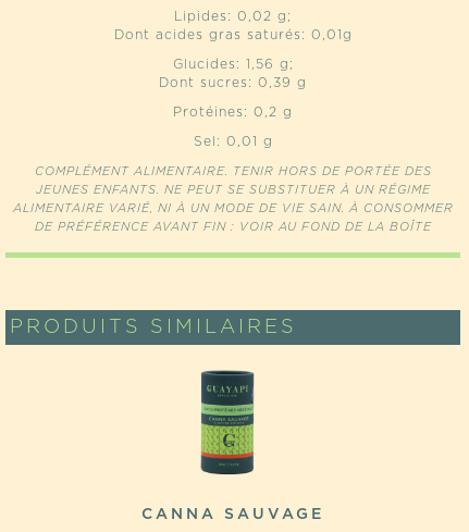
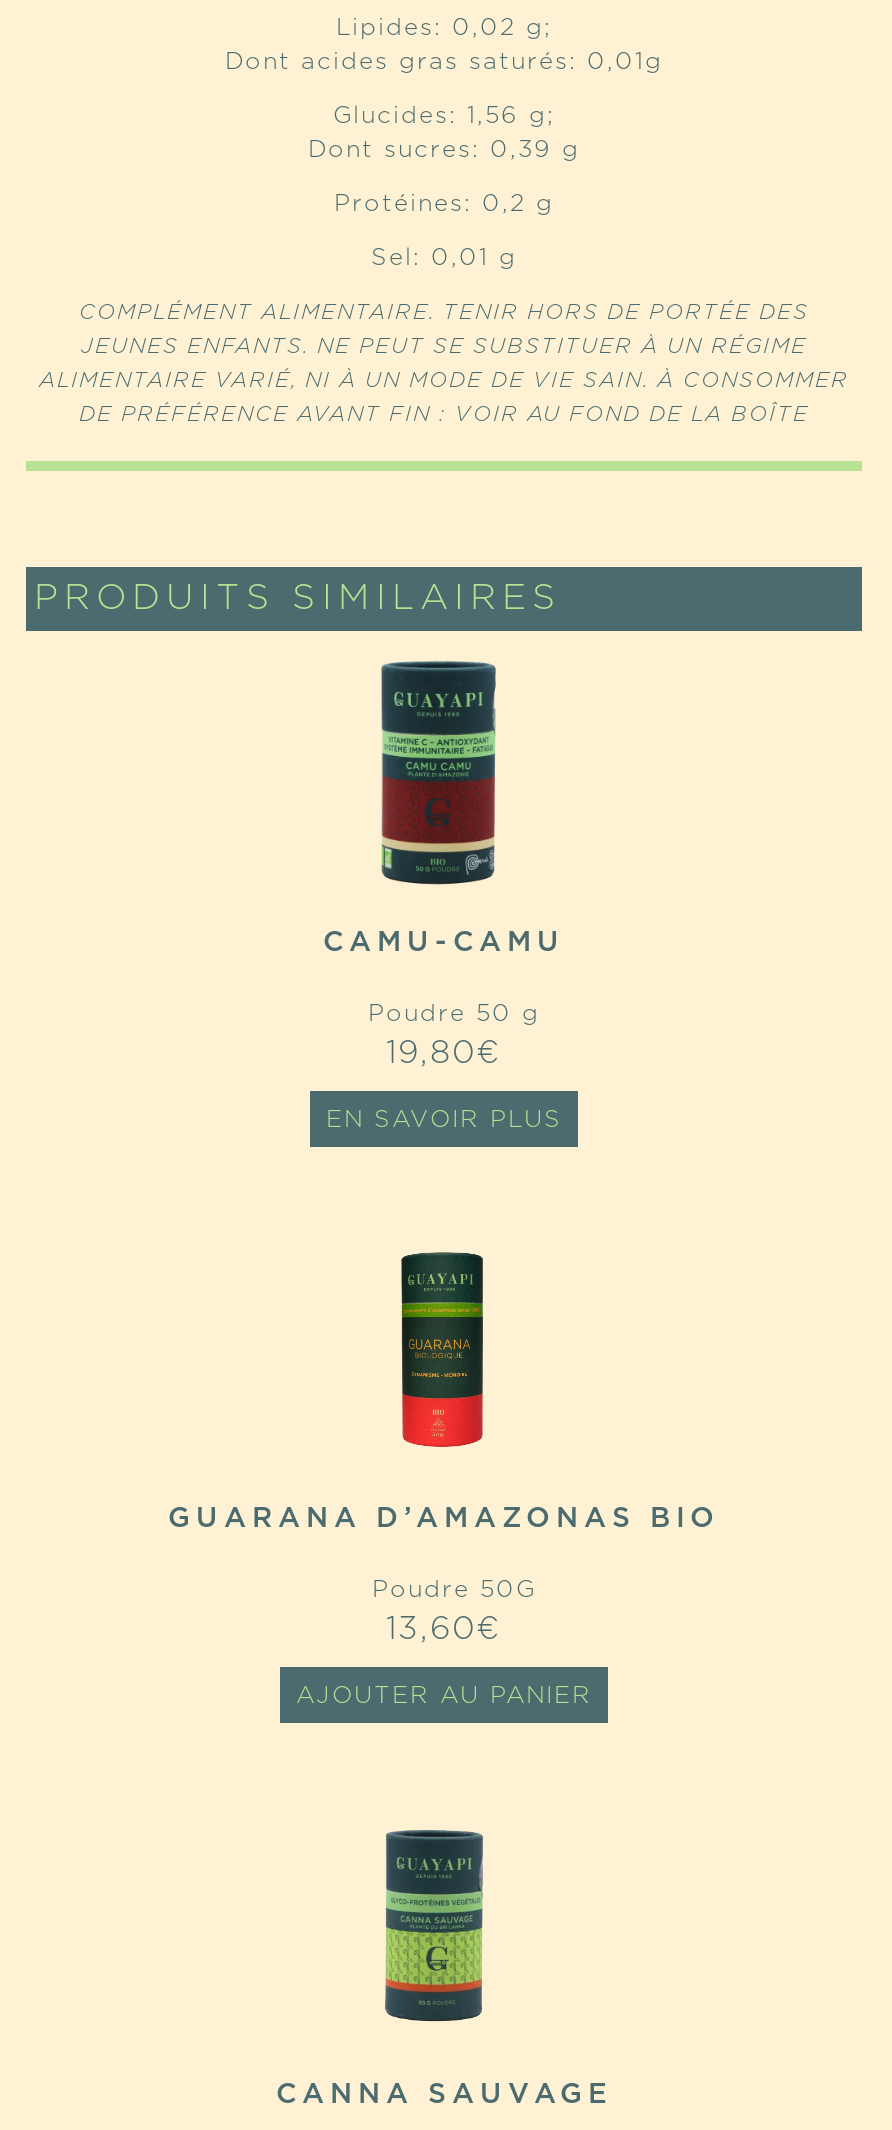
none -> [168,1251,720,1707] [image] | GUARANA D’AMAZONAS BIO | Poudre 50G | 13,60€ | AJOUTER AU PANIER
none -> [323,659,565,1131] [image] | CAMU-CAMU | Poudre 50 g | 19,80€ | EN SAVOIR PLUS

